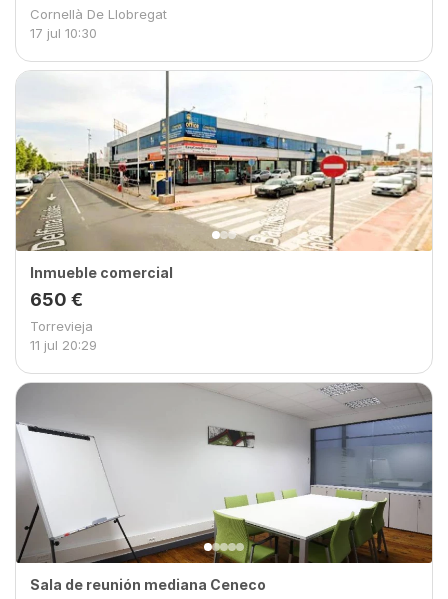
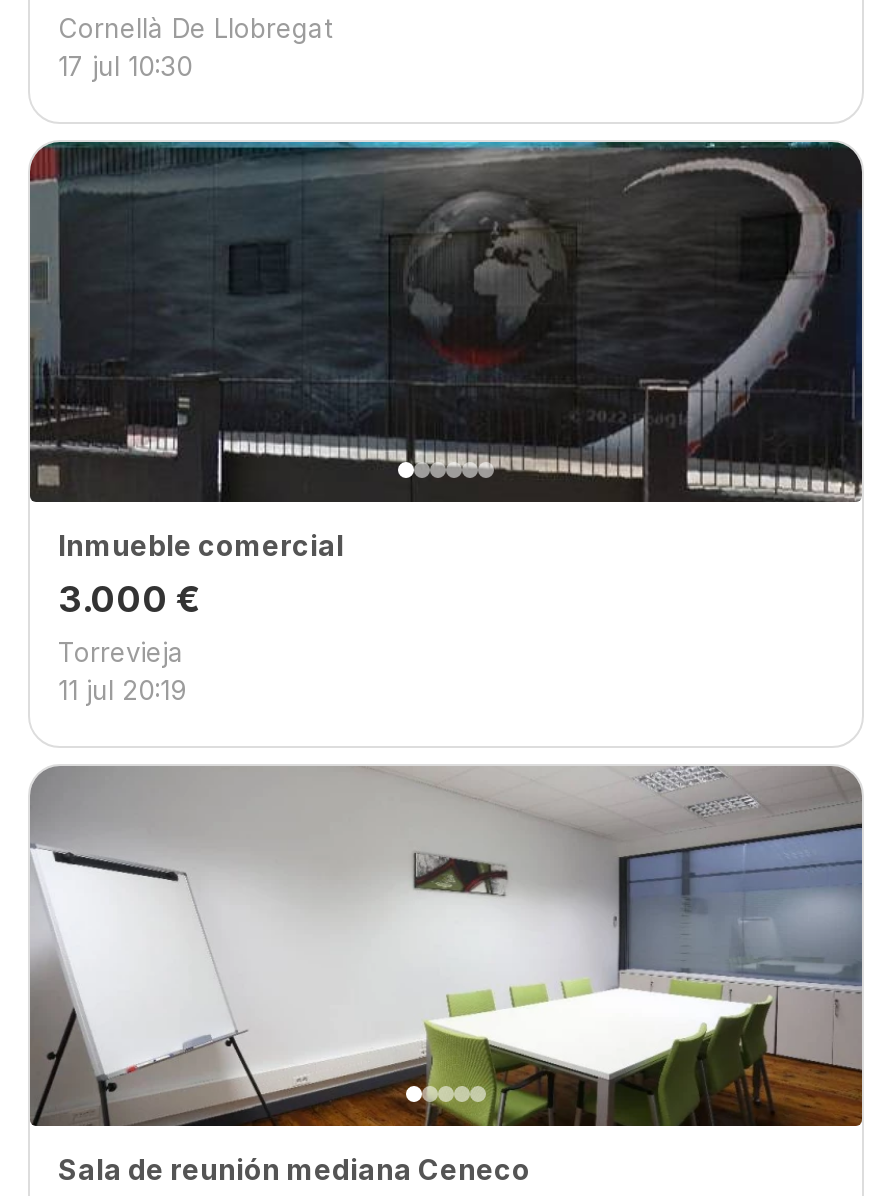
[15,71,433,310] [image] | 650 € -> [28,140,864,620] [image] | 3.000 €
[30,337,97,353] 11 jul 20:29 -> [58,674,186,706] 11 jul 20:19

